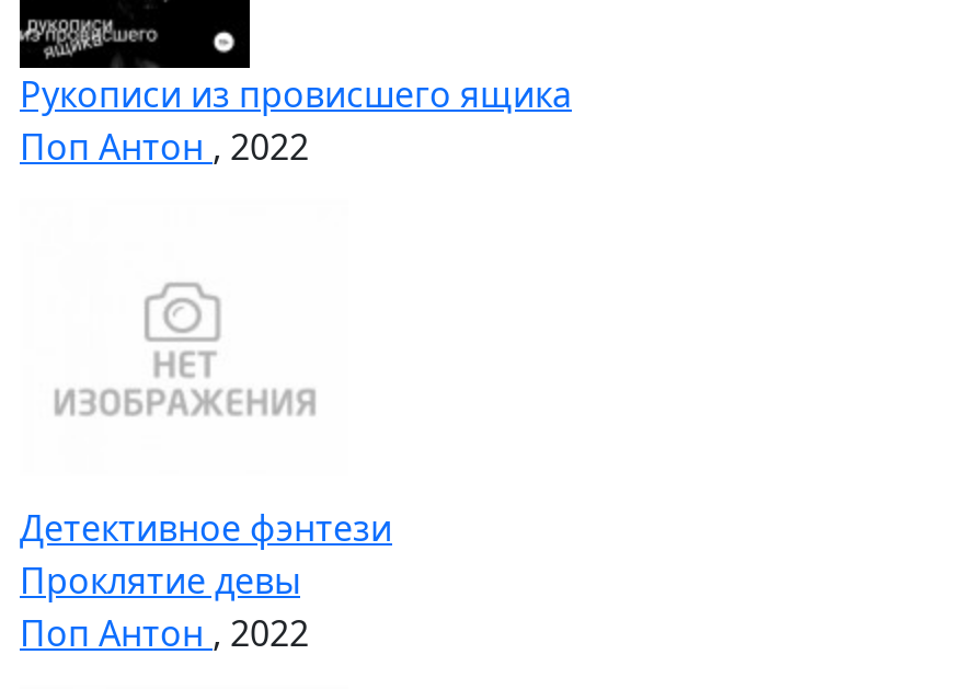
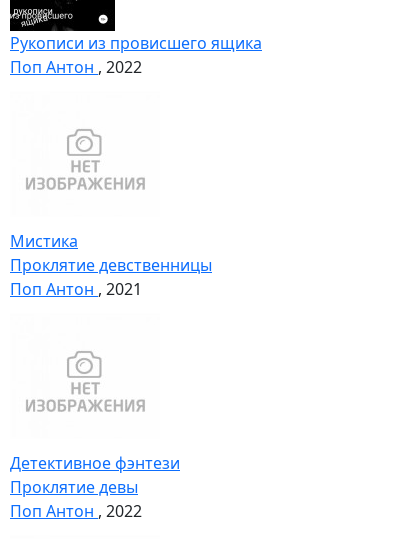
none -> [10,230,212,300] Мистика | Проклятие девственницы | Поп Антон, 2021

